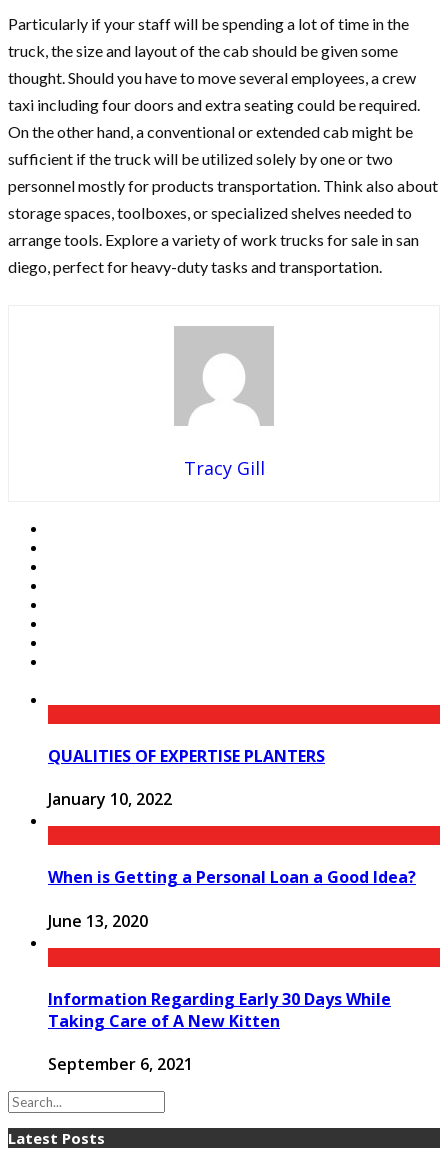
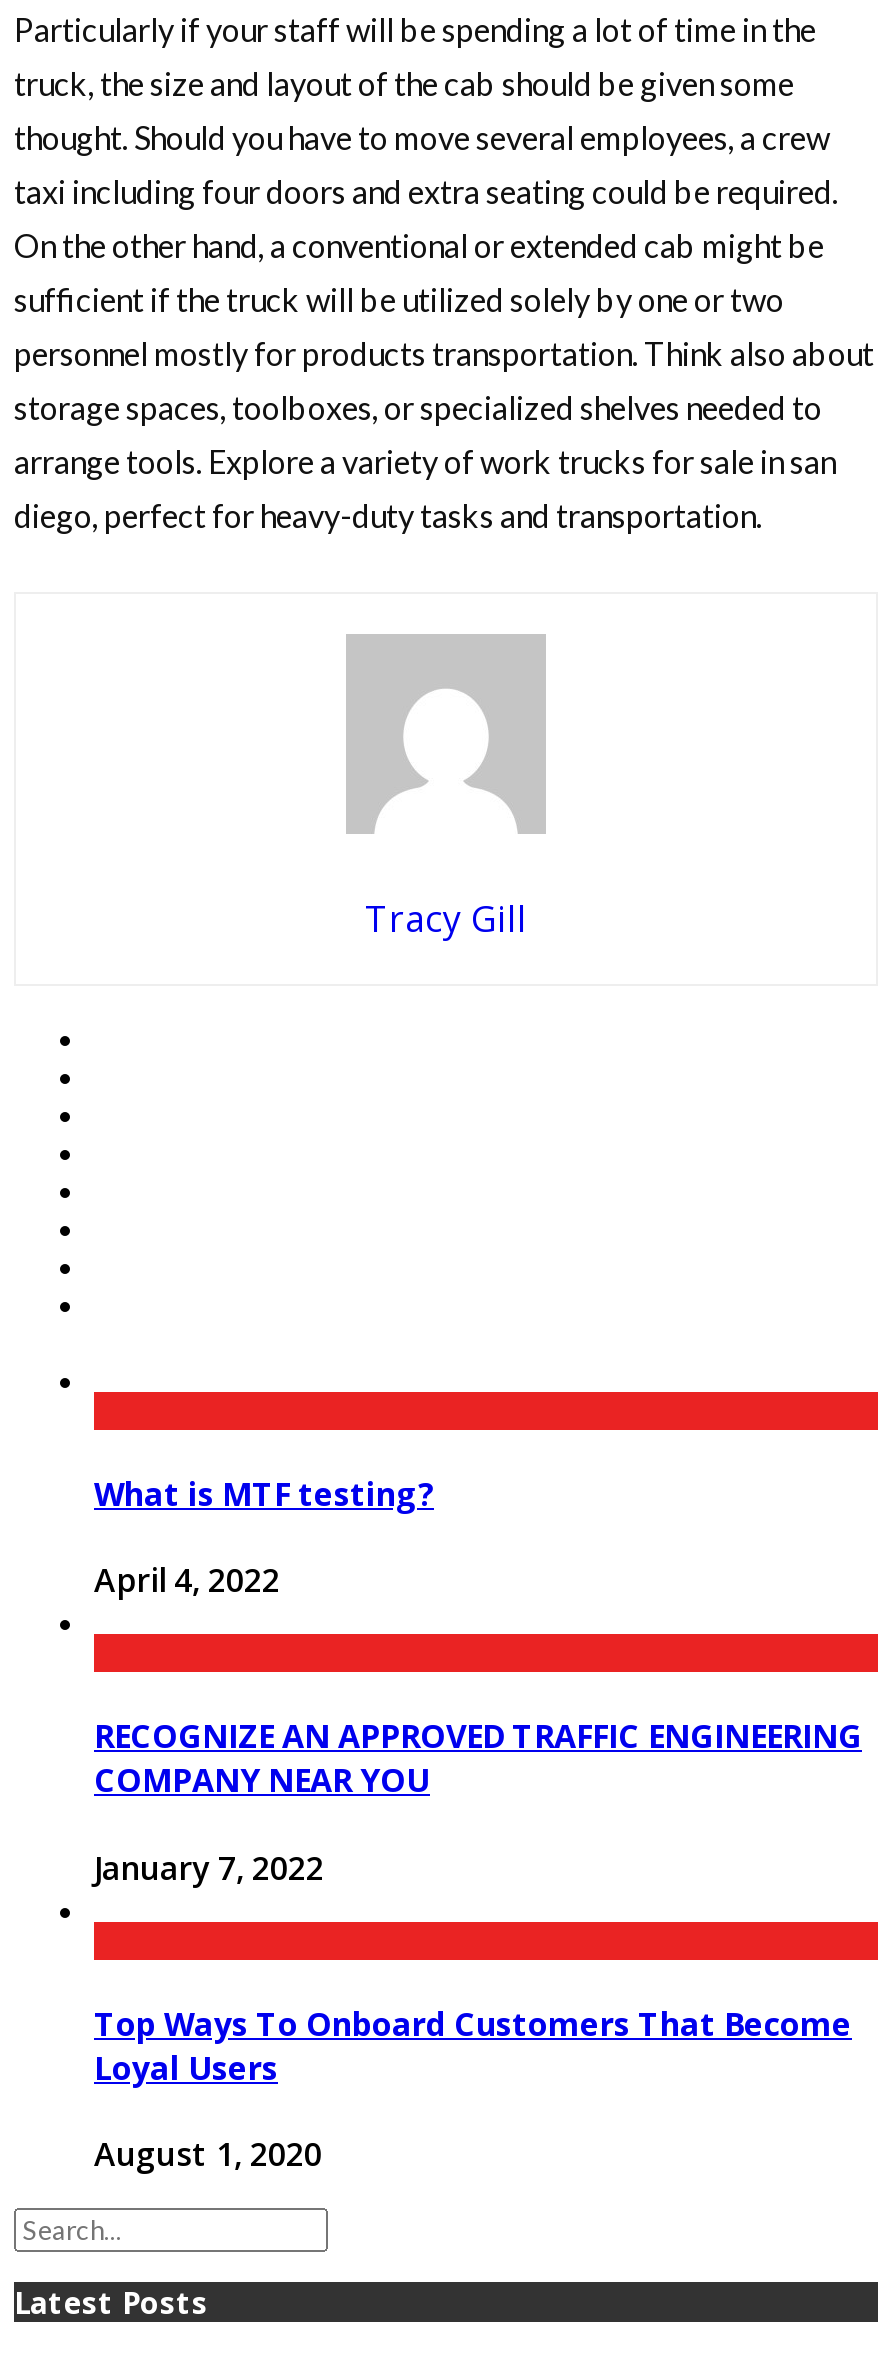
[48,745,325,767] QUALITIES OF EXPERTISE PLANTERS -> [94,1472,434,1516] What is MTF testing?
[48,788,172,810] January 10, 2022 -> [94,1558,280,1602] April 4, 2022
[48,866,416,888] When is Getting a Personal Loan a Good Idea? -> [94,1715,862,1803] RECOGNIZE AN APPROVED TRAFFIC ENGINEERING | COMPANY NEAR YOU
[48,910,148,932] June 13, 2020 -> [94,1846,324,1890] January 7, 2022
[48,988,391,1032] Information Regarding Early 30 Days While | Taking Care of A New Kitten -> [94,2002,852,2090] Top Ways To Onboard Customers That Become | Loyal Users
[48,1053,193,1075] September 6, 2021 -> [94,2133,322,2177] August 1, 2020

